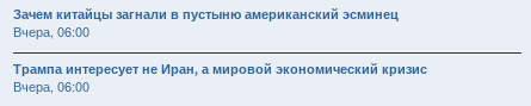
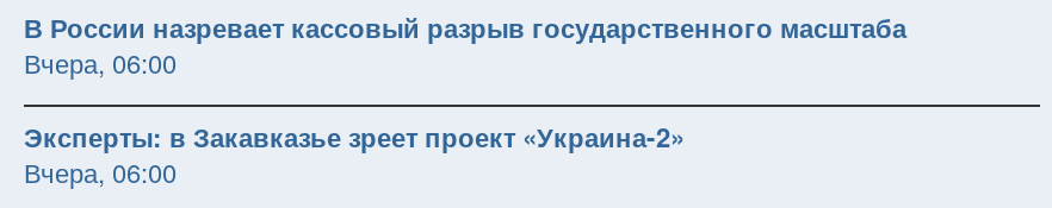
[13,5,399,22] Зачем китайцы загнали в пустыню американский эсминец -> [24,9,906,45] В России назревает кассовый разрыв государственного масштаба
[13,59,427,77] Трампа интересует не Иран, а мировой экономический кризис -> [24,118,685,154] Эксперты: в Закавказье зреет проект «Украина-2»

